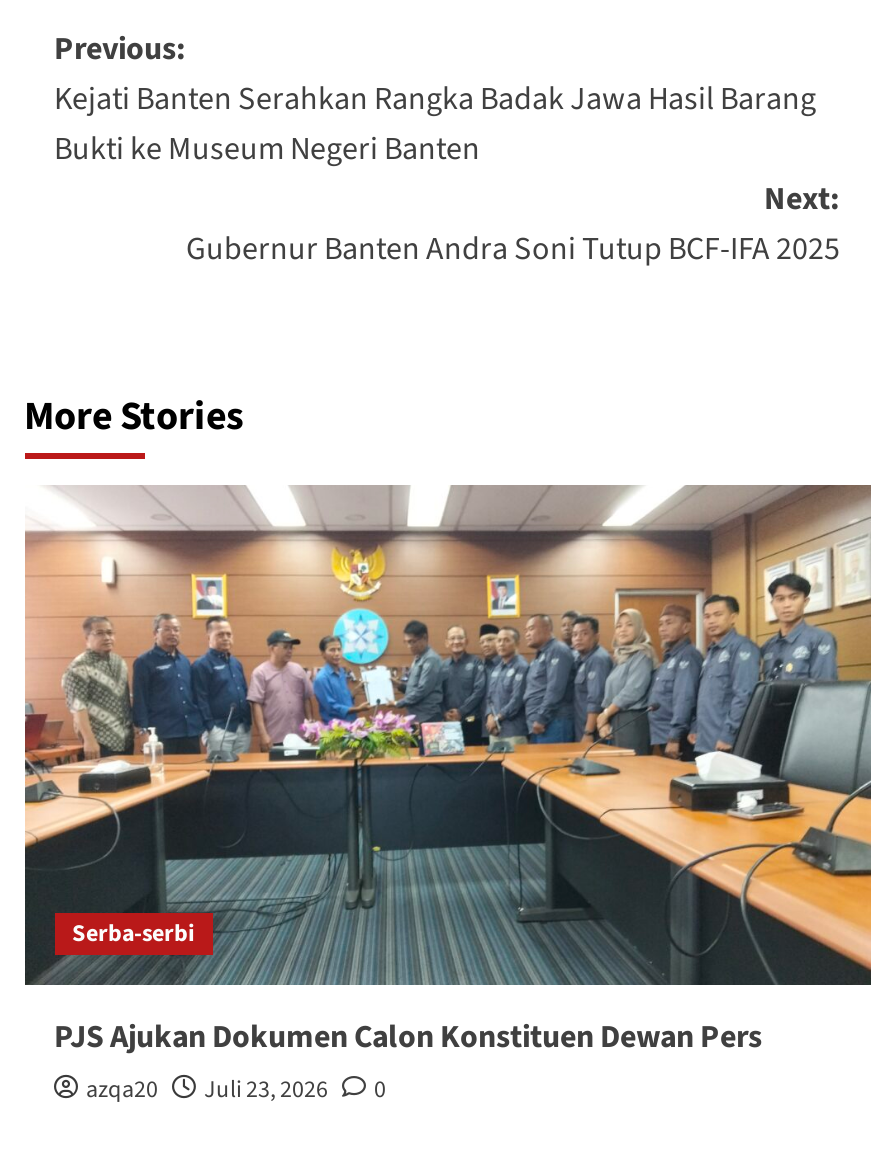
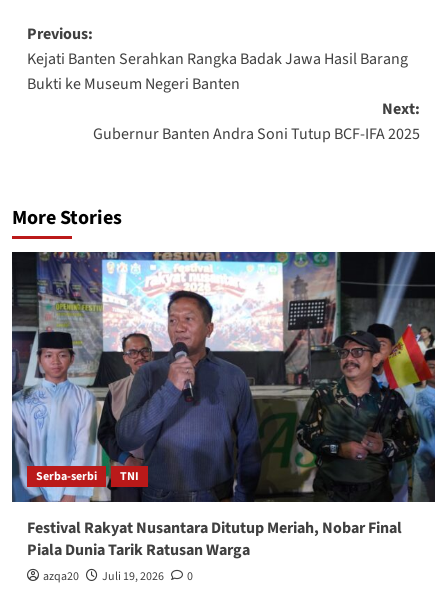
[23,483,873,1059] [image] | PJS Ajukan Dokumen Calon Konstituen Dewan Pers -> [11,251,436,561] [image] | TNI | Festival Rakyat Nusantara Ditutup Meriah, Nobar Final | Piala Dunia Tarik Ratusan Warga
[86,1073,386,1107] azqa20 Juli 23, 2026 0 -> [42,568,192,585] azqa20 Juli 19, 2026 0

